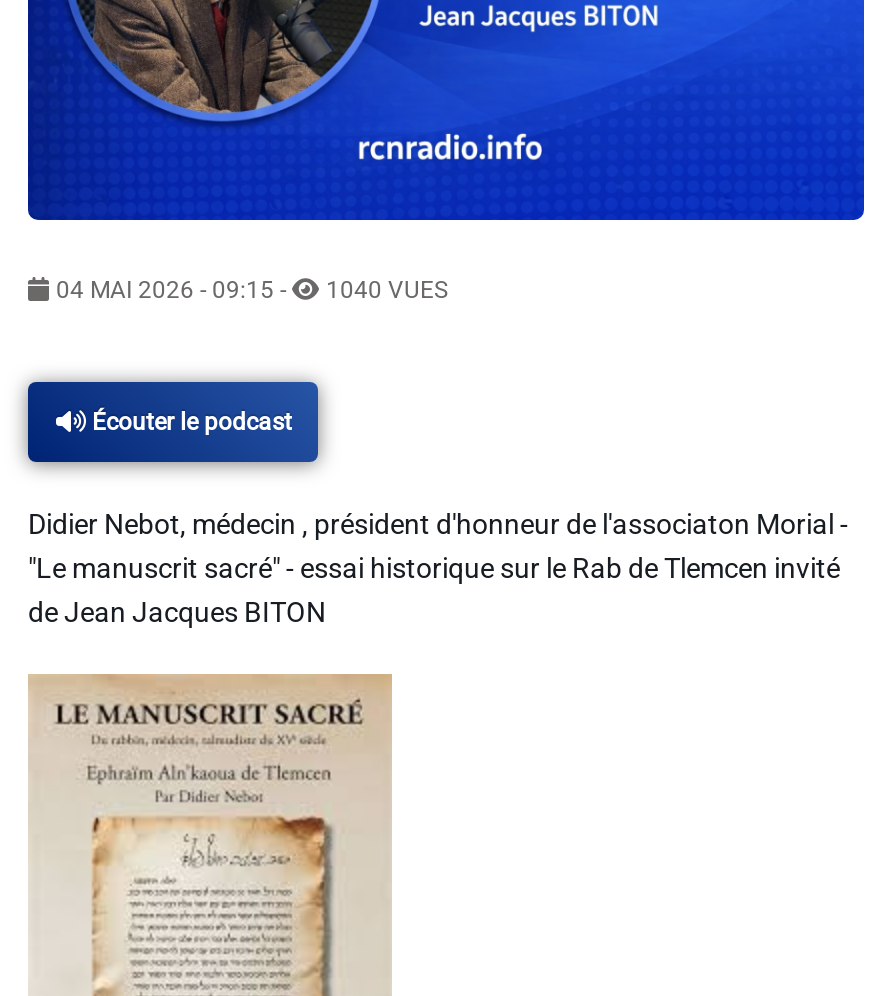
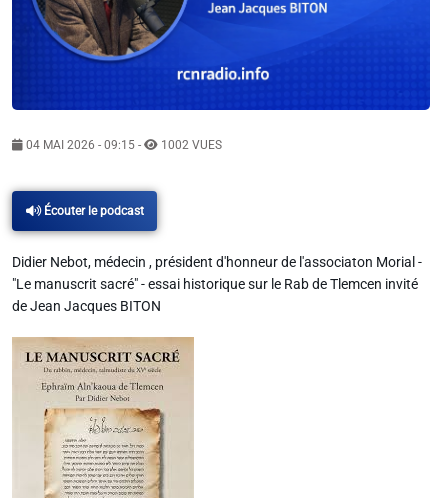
[50,275,448,303] 04 MAI 2026 - 09:15 - 1040 VUES -> [23,137,222,151] 04 MAI 2026 - 09:15 - 1002 VUES

